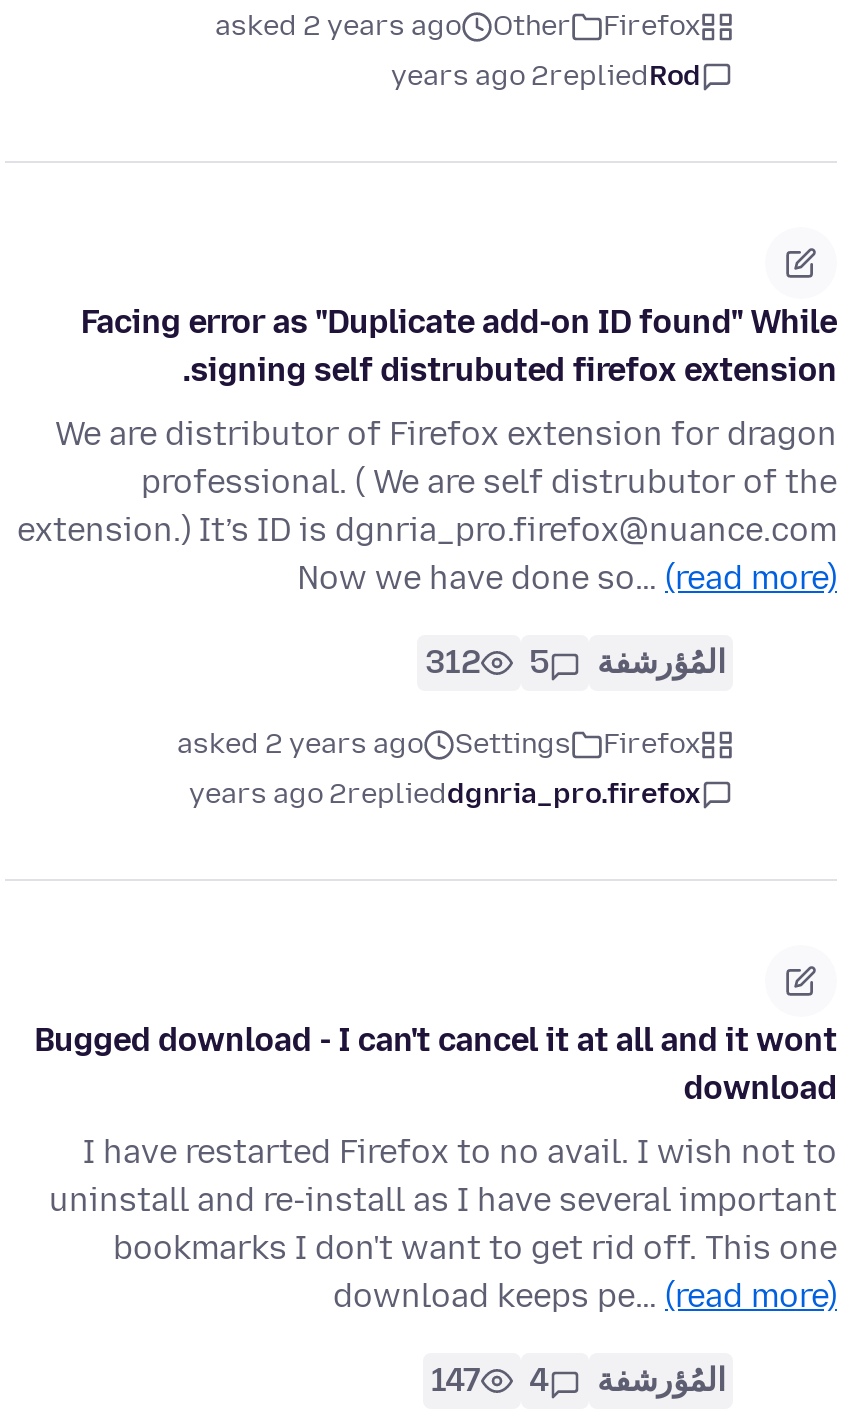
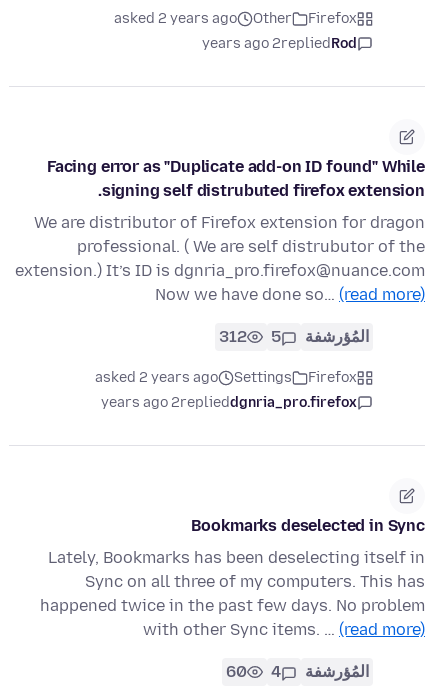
[34,1022,837,1108] Bugged download - I can't cancel it at all and it wont | download -> [191,516,425,535] Bookmarks deselected in Sync
[49,1134,837,1316] I have restarted Firefox to no avail. I wish not to | uninstall and re-install as I have several important | bookmarks I don't want to get rid off. This one | download keeps pe… (read more) -> [40,548,425,639] Lately, Bookmarks has been deselecting itself in | Sync on all three of my computers. This has | happened twice in the past few days. No problem | with other Sync items. … (read more)
[431,1362,725,1400] المُؤرشفة 4 147 -> [226,662,369,681] المُؤرشفة 4 60

